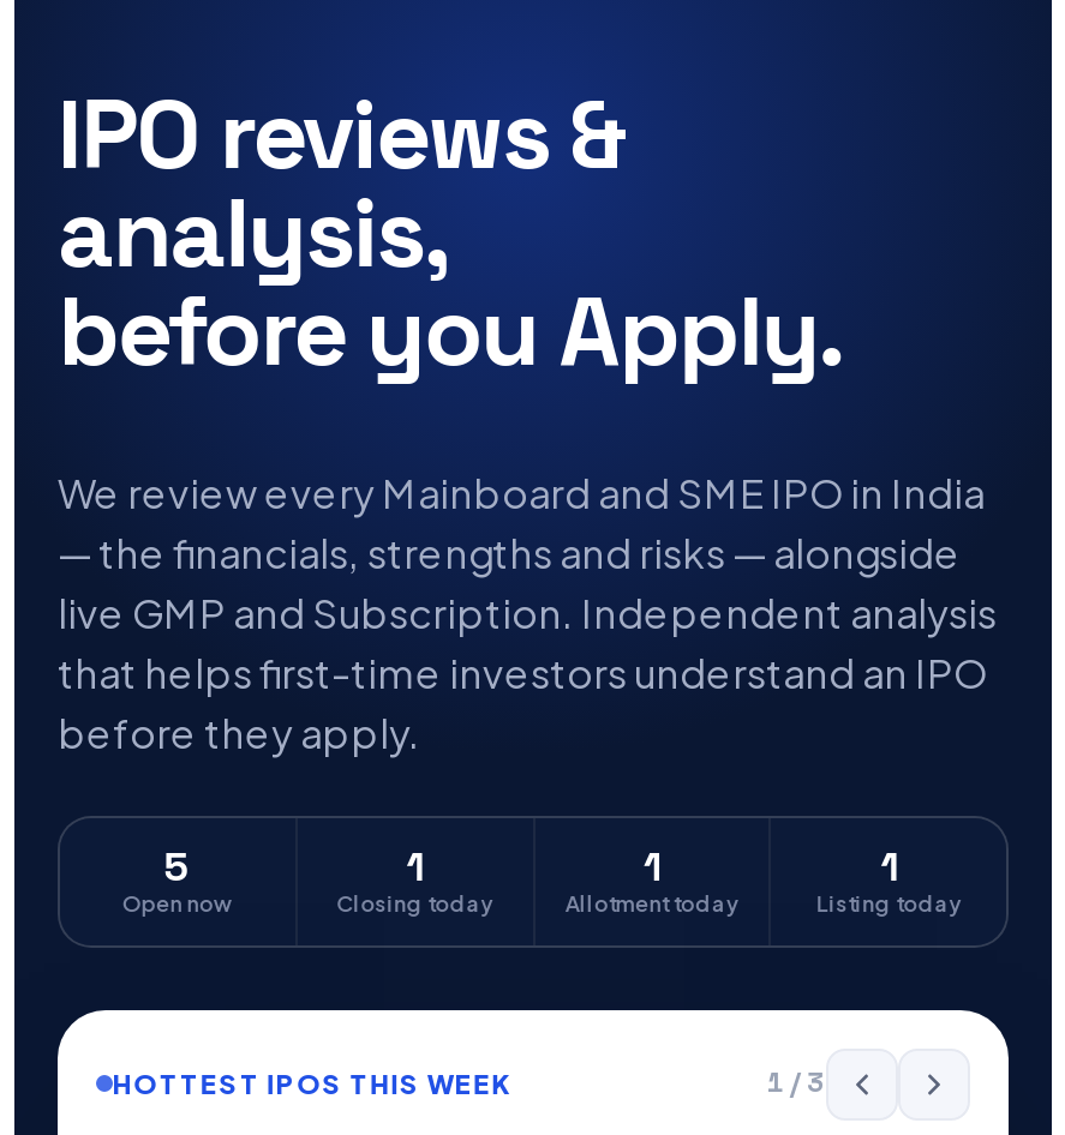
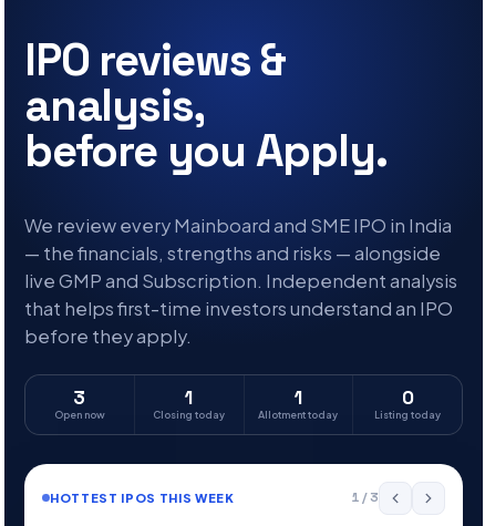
[164,840,191,892] 5 -> [74,385,86,410] 3
[880,840,897,892] 1 -> [402,385,414,410] 0

